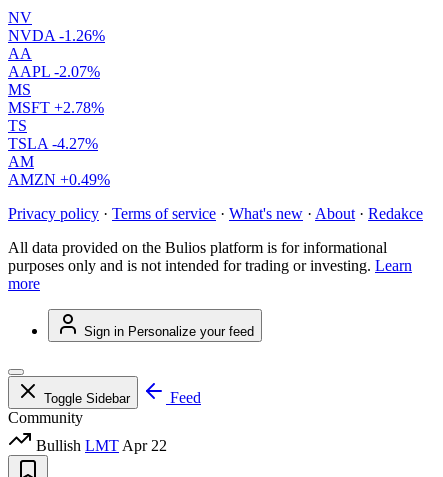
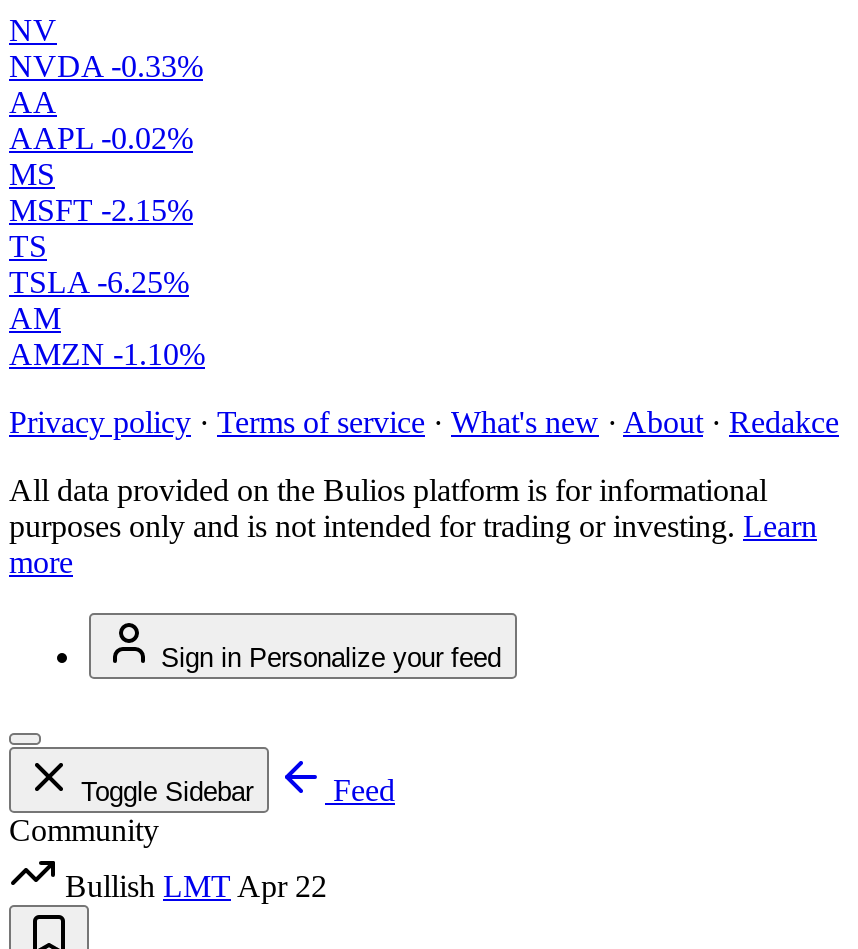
[8,27,105,44] NVDA -1.26% -> [9,49,203,83] NVDA -0.33%
[8,63,100,80] AAPL -2.07% -> [9,121,193,155] AAPL -0.02%
[8,99,104,116] MSFT +2.78% -> [9,193,193,227] MSFT -2.15%
[8,135,98,152] TSLA -4.27% -> [9,265,189,299] TSLA -6.25%
[8,171,110,188] AMZN +0.49% -> [9,337,205,371] AMZN -1.10%

